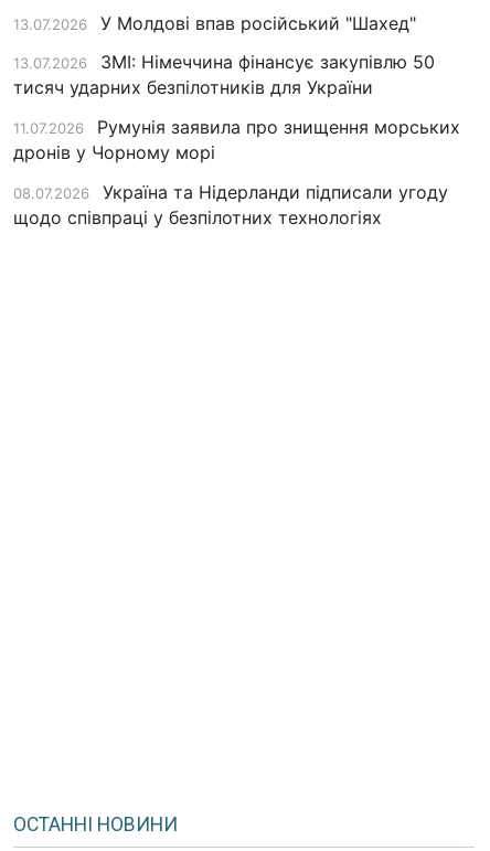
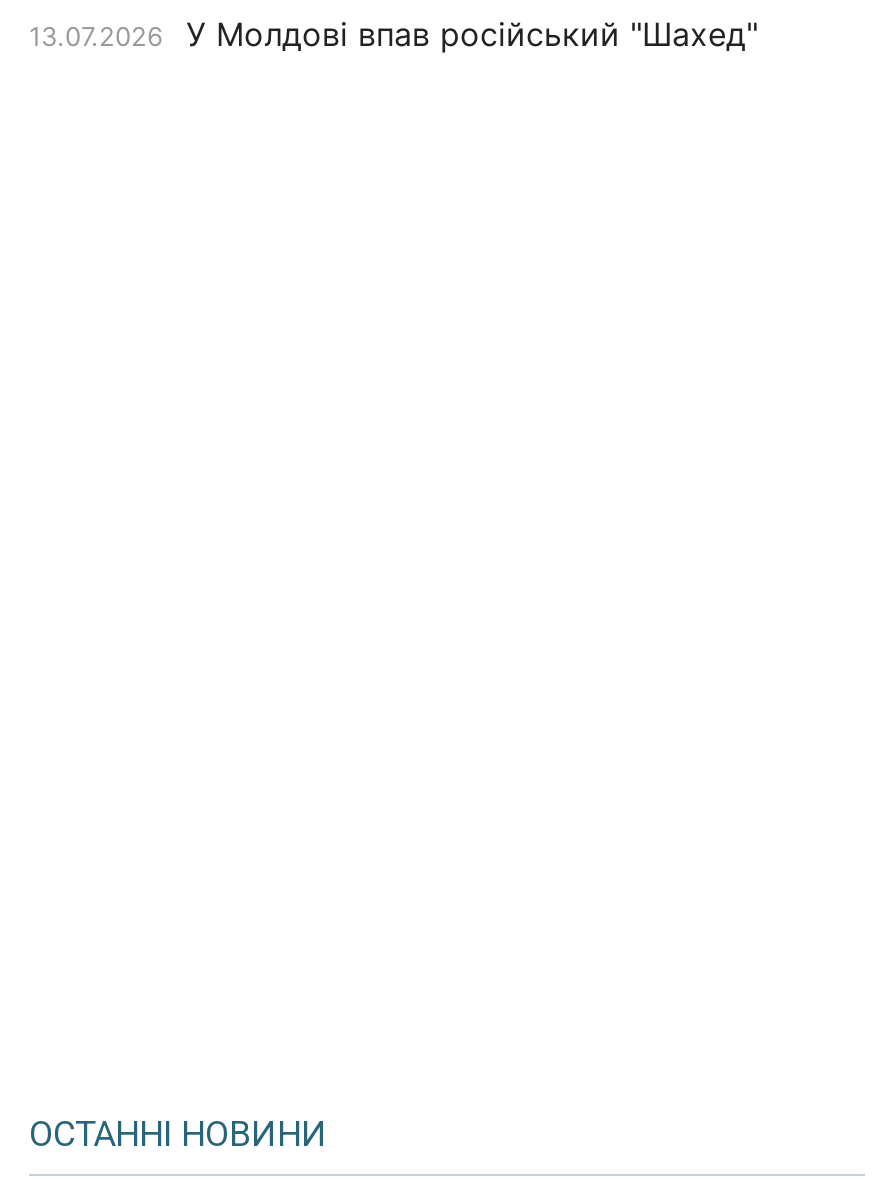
[13,51,460,228] 13.07.2026 | ЗМІ: Німеччина фінансує закупівлю 50 | тисяч ударних безпілотників для України | 11.07.2026 | Румунія заявила про знищення морських | дронів у Чорному морі | 08.07.2026 | Україна та Нідерланди підписали угоду | щодо співпраці у безпілотних технологіях -> none

